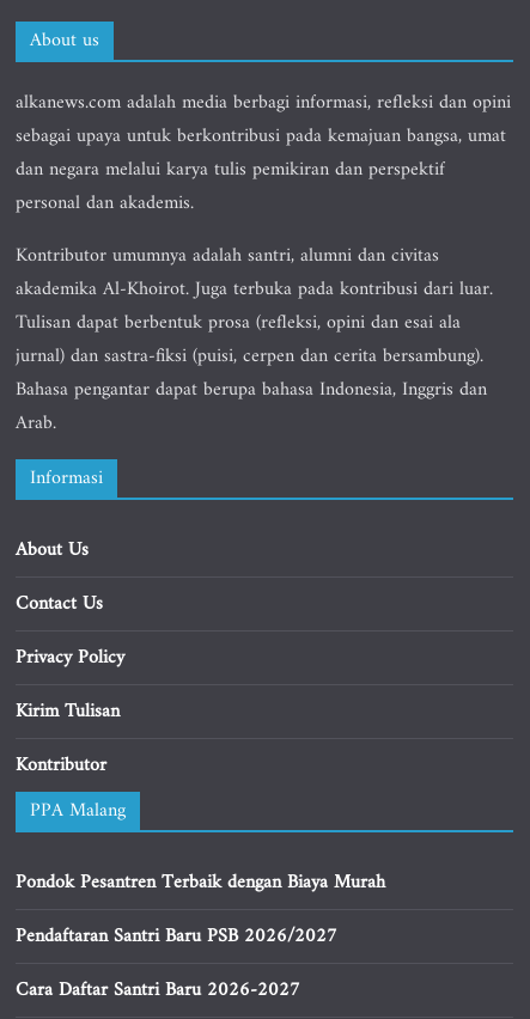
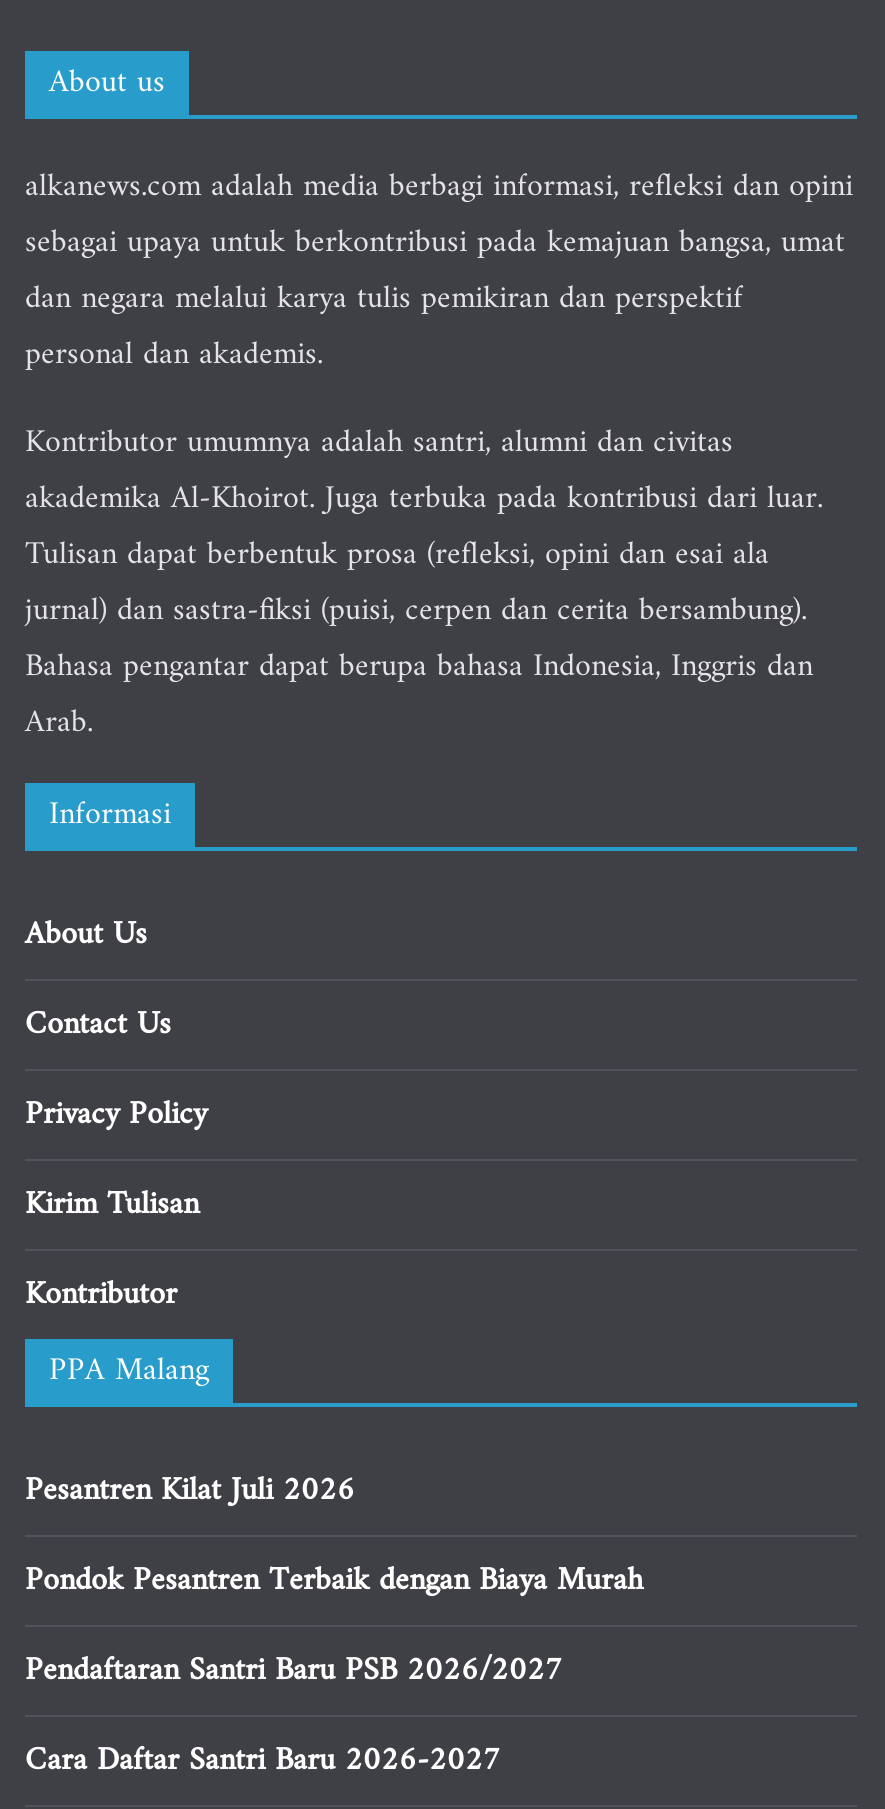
none -> [25,1463,355,1519] Pesantren Kilat Juli 2026

